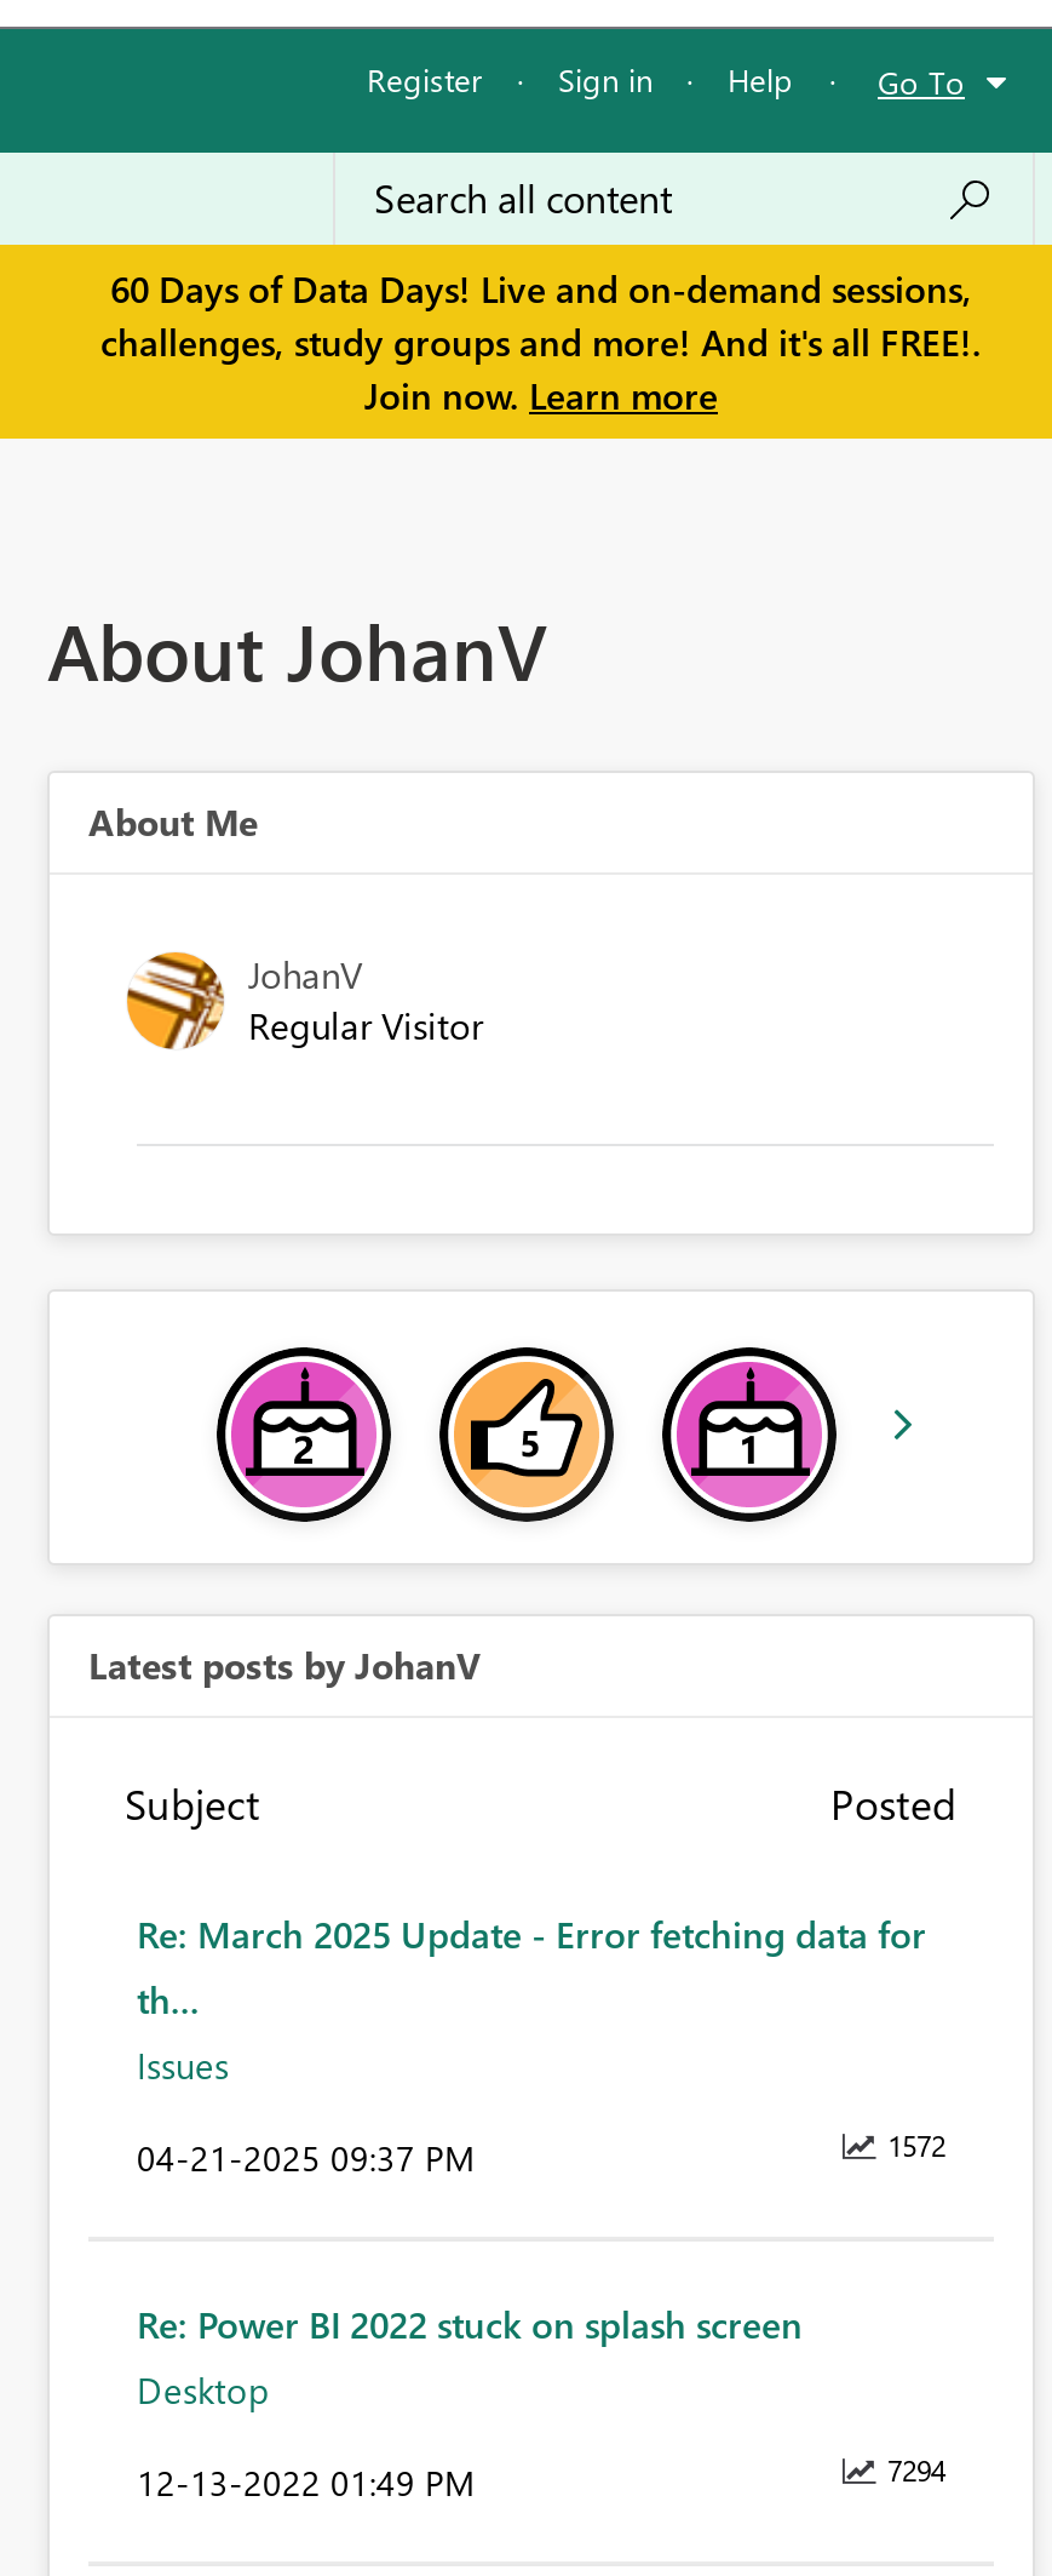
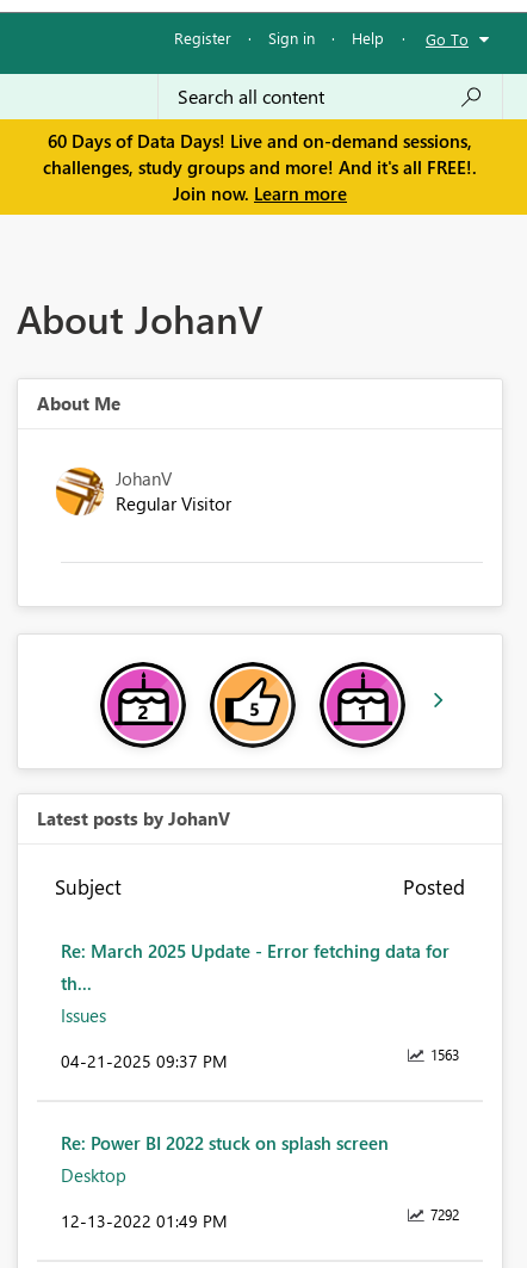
[880,2126,945,2165] 1572 -> [427,1045,459,1064] 1563
[880,2451,945,2490] 7294 -> [427,1205,459,1224] 7292

